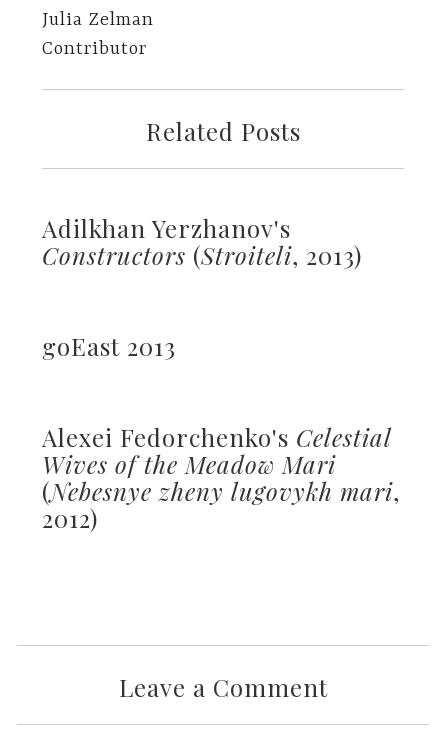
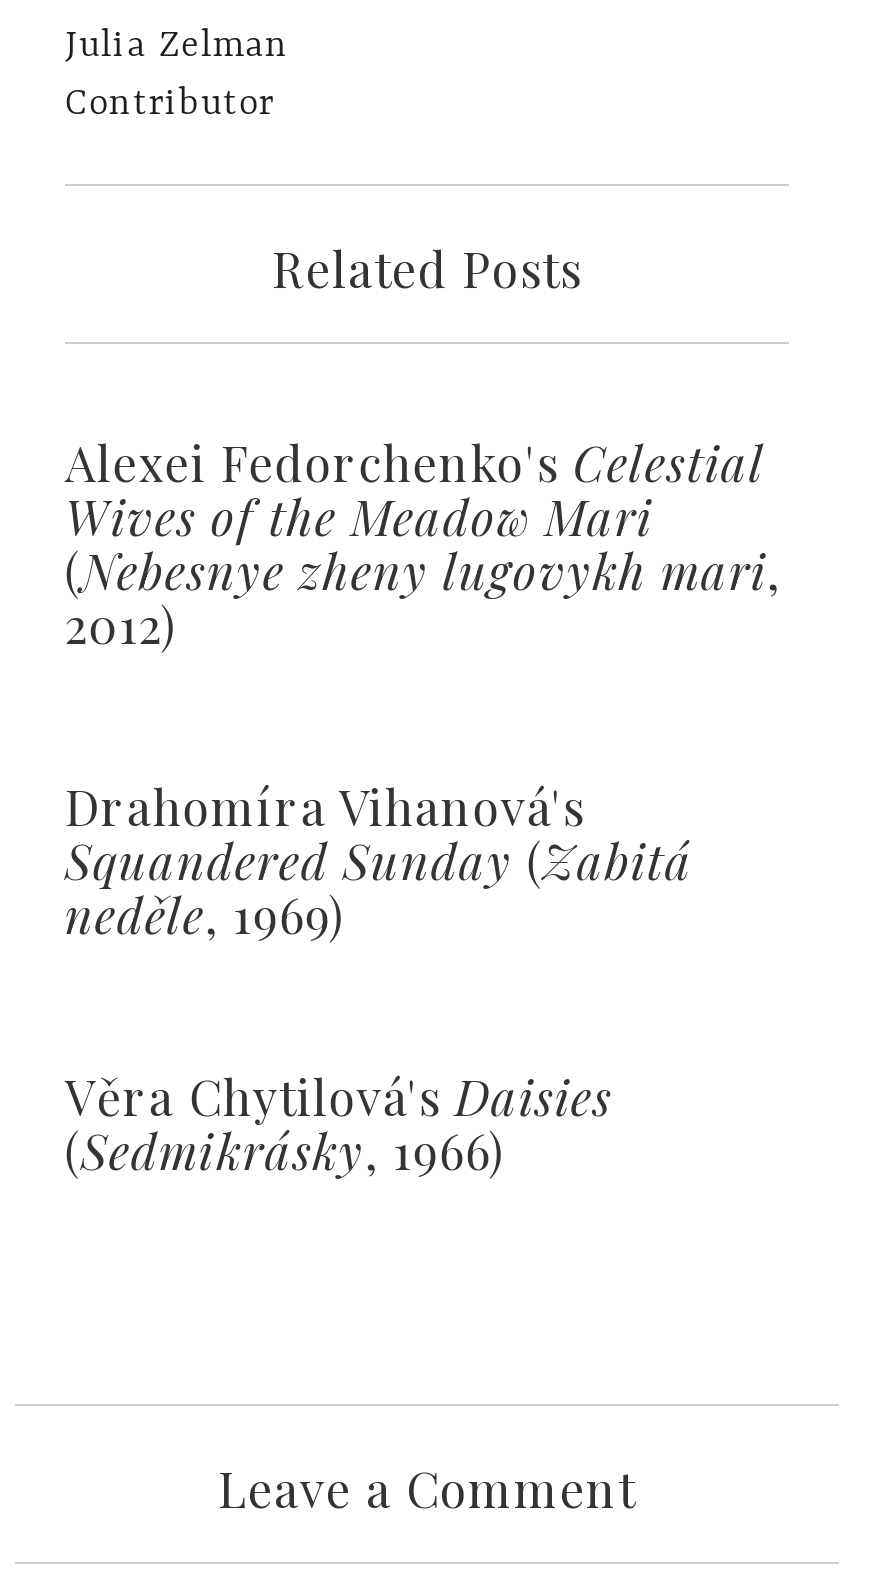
[42,211,362,361] Adilkhan Yerzhanov's | Constructors (Stroiteli, 2013) | goEast 2013 -> none
moved [42,420,400,533] -> [65,429,781,655]: Alexei Fedorchenko's Celestial | Wives of the Meadow Mari | (Nebesnye zheny lugovykh mari, | 2012)
none -> [65,773,693,1181] Drahomíra Vihanová's | Squandered Sunday (Zabitá | neděle, 1969) | Věra Chytilová's Daisies | (Sedmikrásky, 1966)

